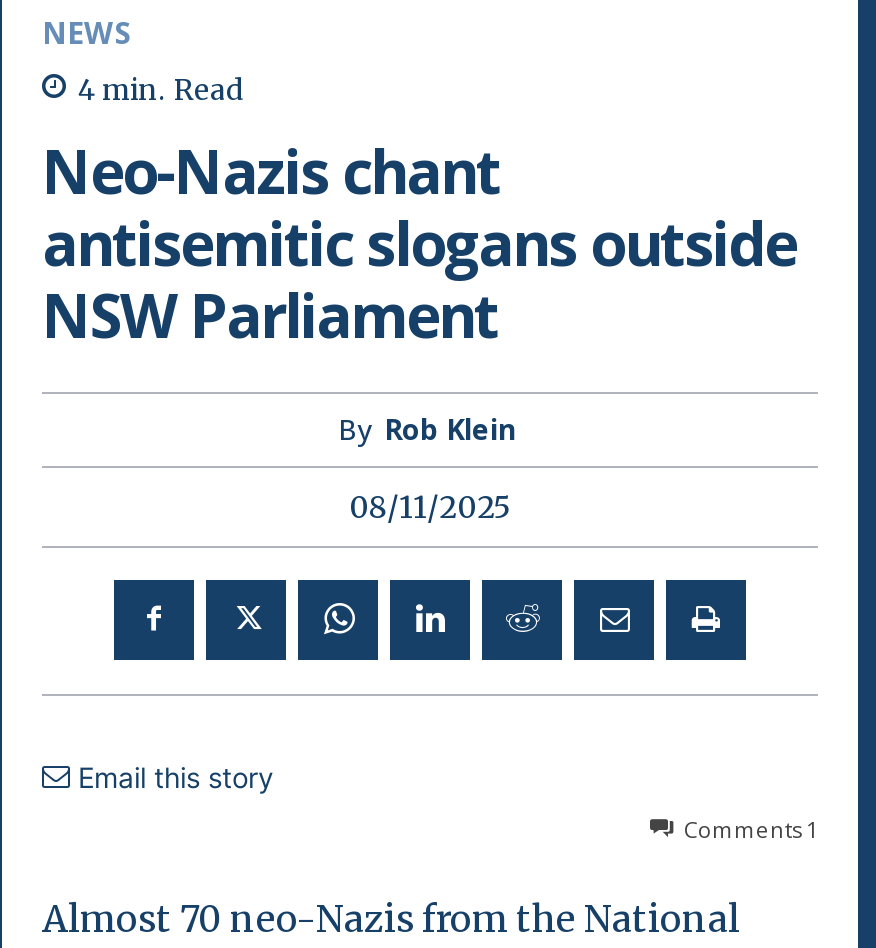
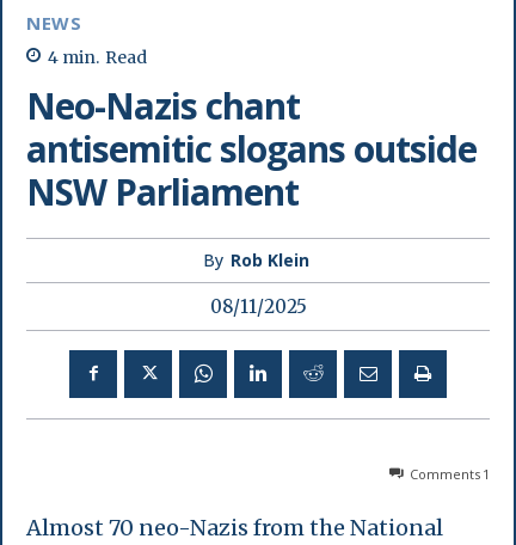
[70,759,274,793] Email this story -> none

